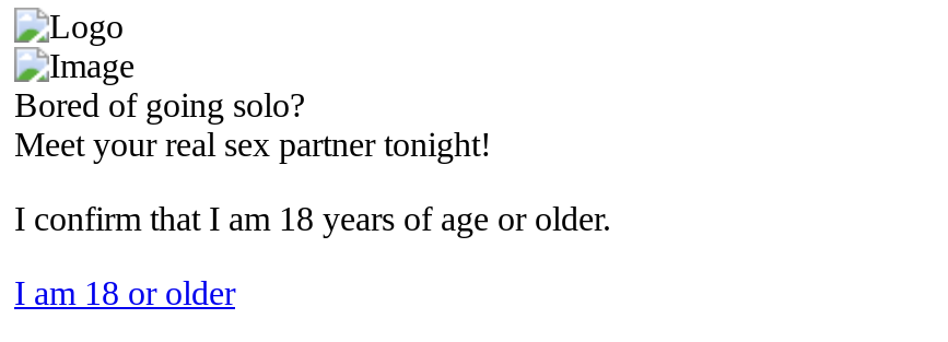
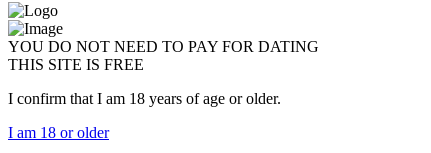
[14,86,491,163] Bored of going solo? | Meet your real sex partner tonight! -> [8,38,319,73] YOU DO NOT NEED TO PAY FOR DATING | THIS SITE IS FREE

